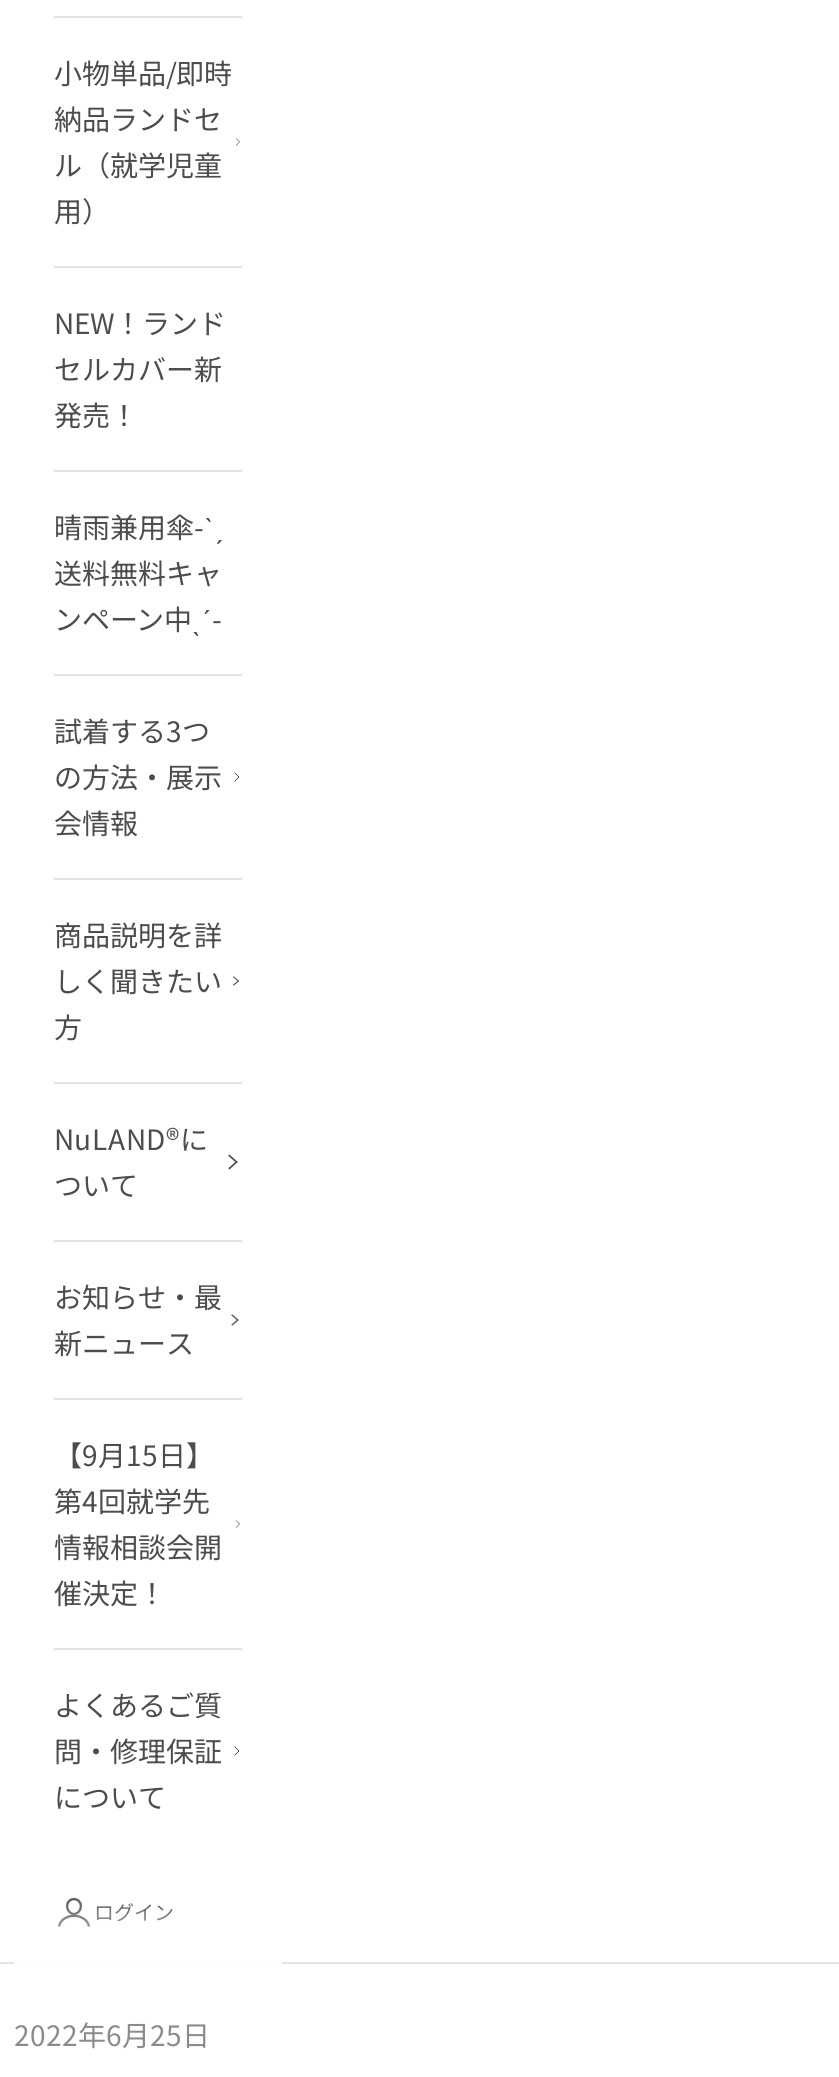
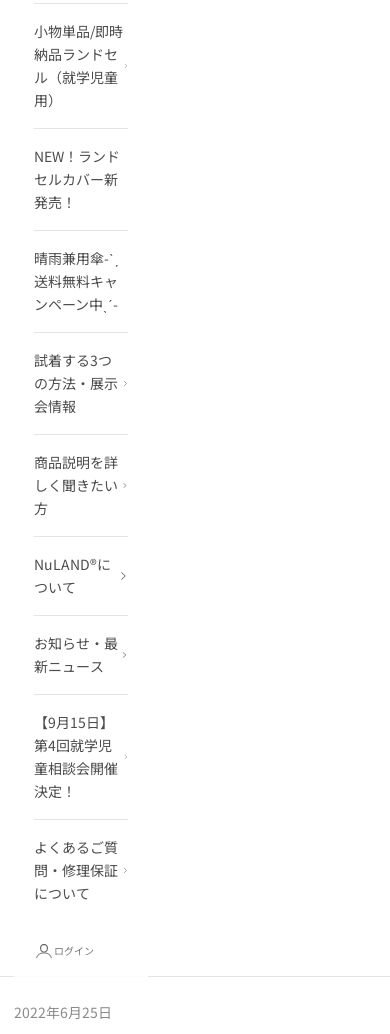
[54,1480,222,1612] 第4回就学先 | 情報相談会開 | 催決定！ -> [34,735,118,801] 第4回就学児 | 童相談会開催 | 決定！

